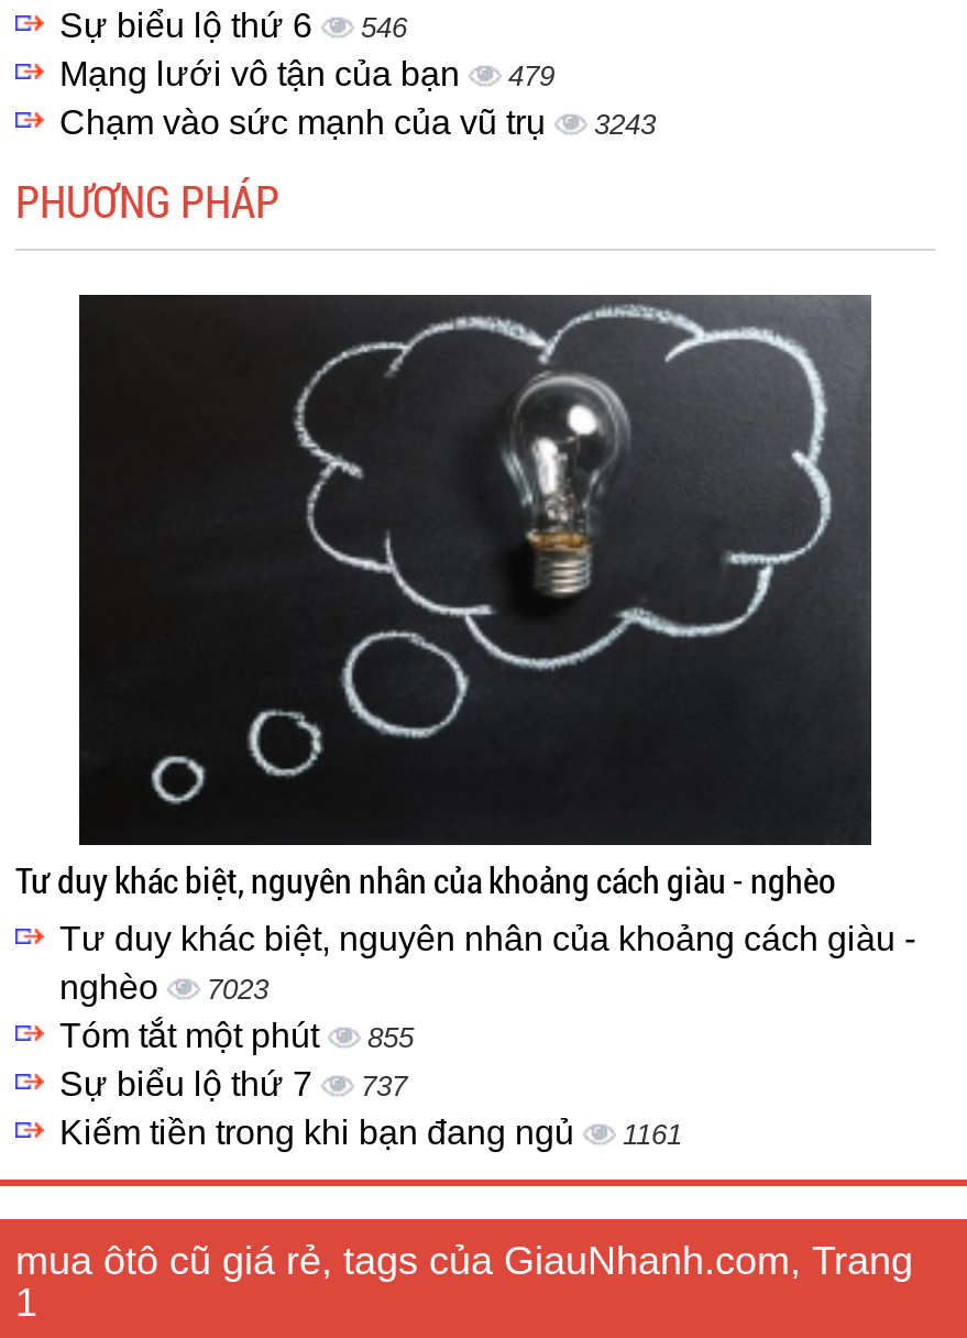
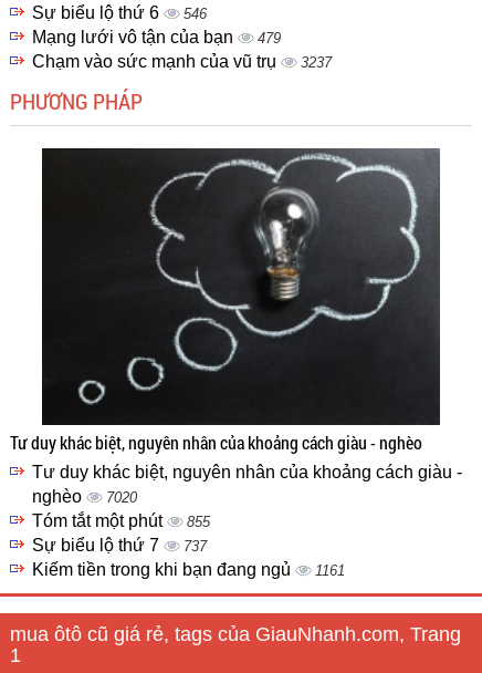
[59,103,656,141] Chạm vào sức mạnh của vũ trụ 3243 -> [32,52,332,71] Chạm vào sức mạnh của vũ trụ 3237
[59,968,268,1006] nghèo 7023 -> [32,487,137,506] nghèo 7020

